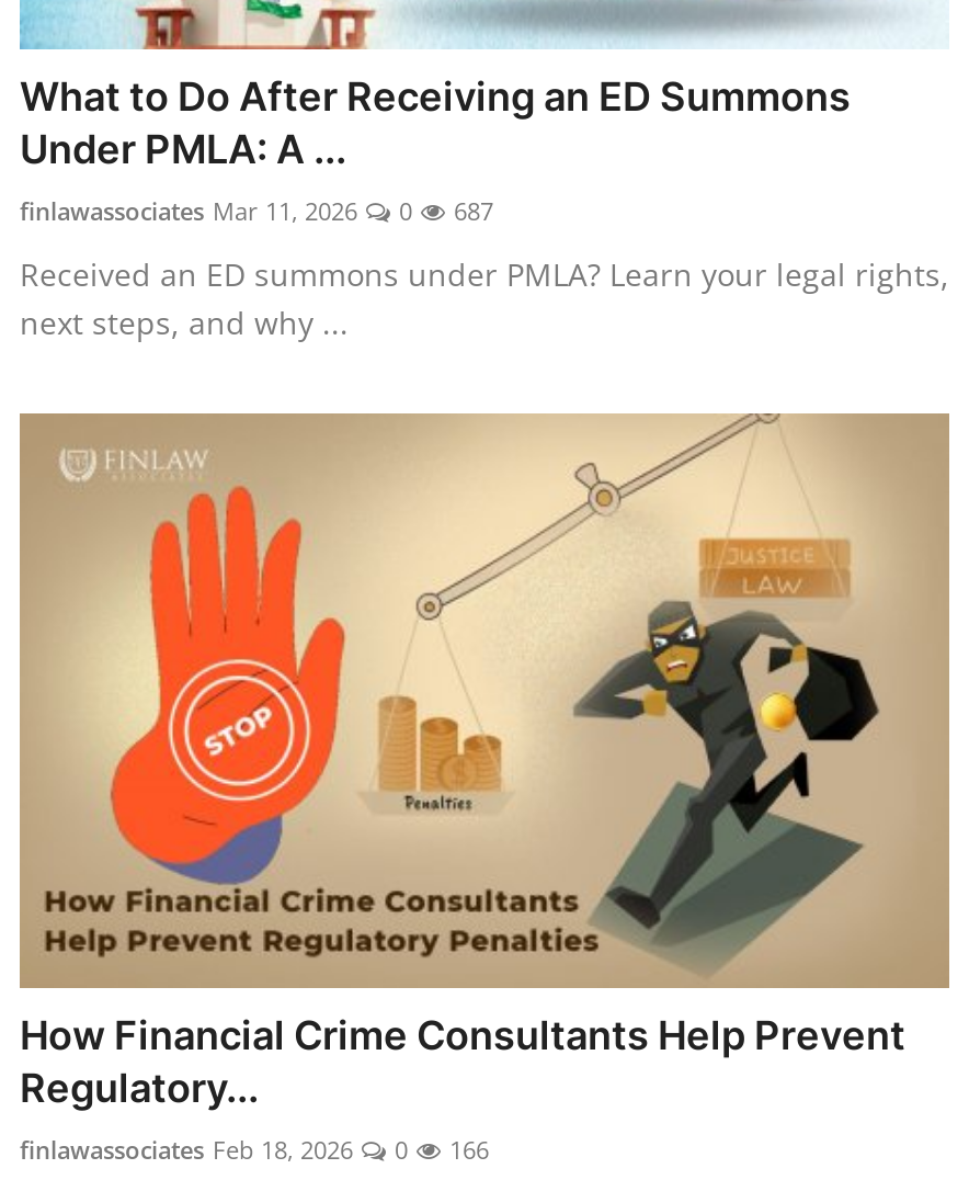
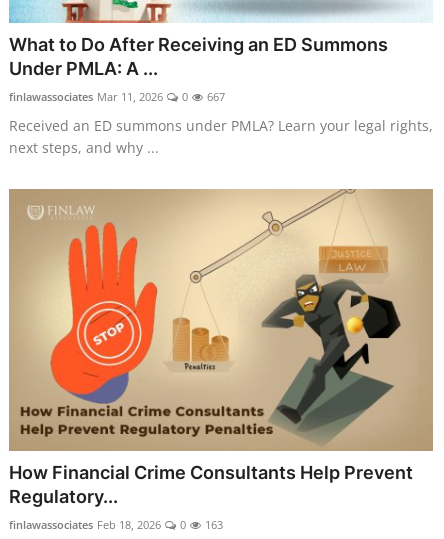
[20,194,493,227] finlawassociates Mar 11, 2026 0 687 -> [9,88,225,103] finlawassociates Mar 11, 2026 0 667
[20,1134,489,1167] finlawassociates Feb 18, 2026 0 166 -> [9,517,223,532] finlawassociates Feb 18, 2026 0 163

